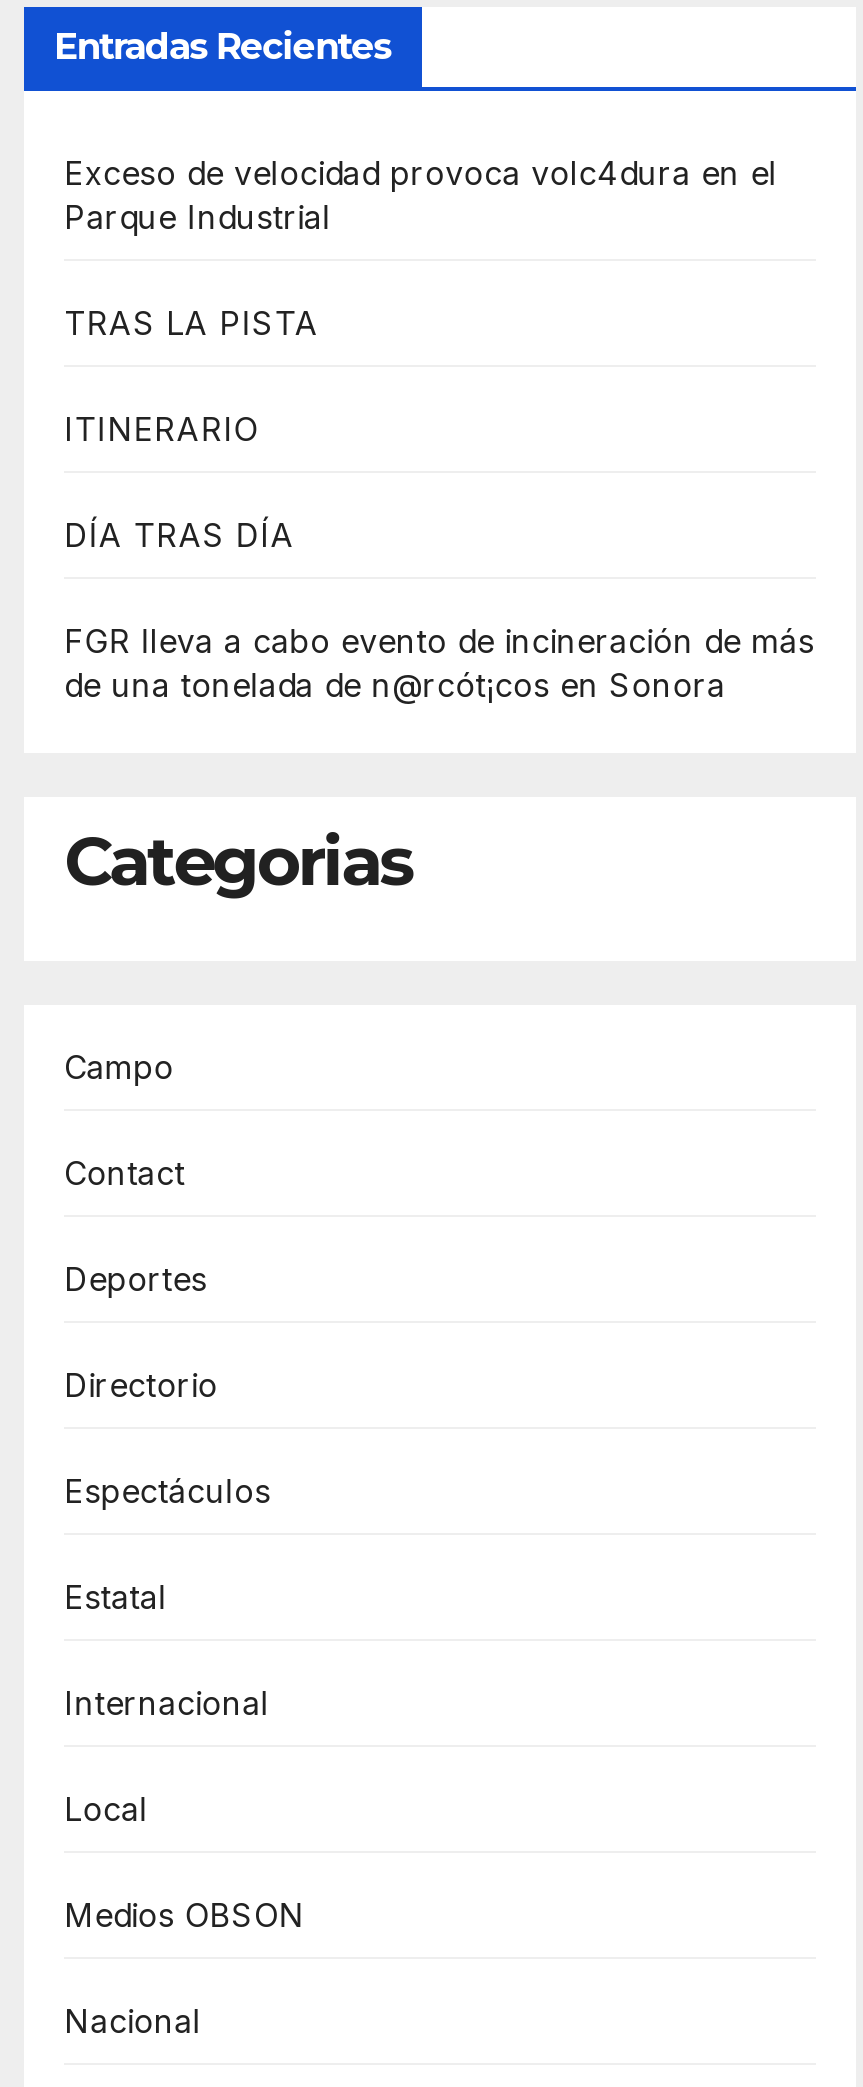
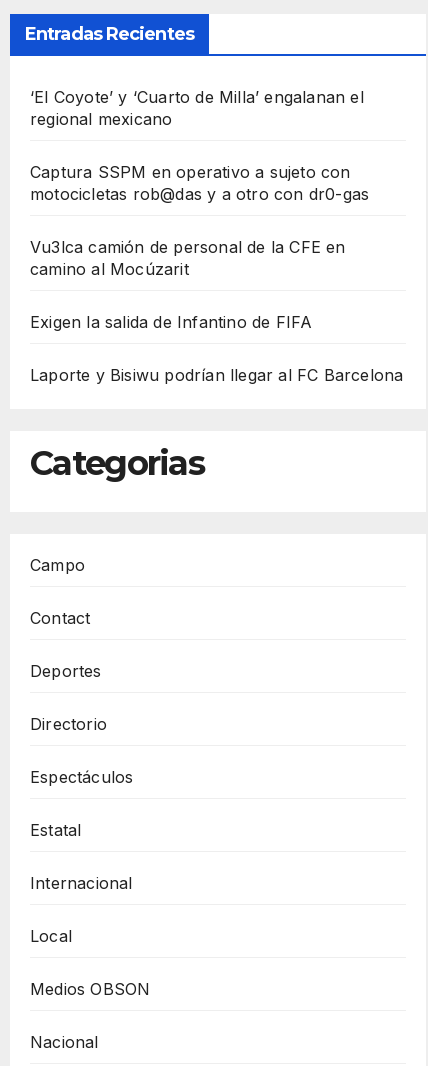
[64,153,777,237] Exceso de velocidad provoca volc4dura en el | Parque Industrial -> [30,87,364,129] ‘El Coyote’ y ‘Cuarto de Milla’ engalanan el | regional mexicano
[64,303,319,343] TRAS LA PISTA -> [30,162,369,204] Captura SSPM en operativo a sujeto con | motocicletas rob@das y a otro con dr0-gas
[64,409,258,449] ITINERARIO -> [30,237,346,279] Vu3lca camión de personal de la CFE en | camino al Mocúzarit
[64,515,295,555] DÍA TRAS DÍA -> [30,312,312,332] Exigen la salida de Infantino de FIFA
[64,621,814,705] FGR lleva a cabo evento de incineración de más | de una tonelada de n@rcót¡cos en Sonora -> [30,365,403,385] Laporte y Bisiwu podrían llegar al FC Barcelona

